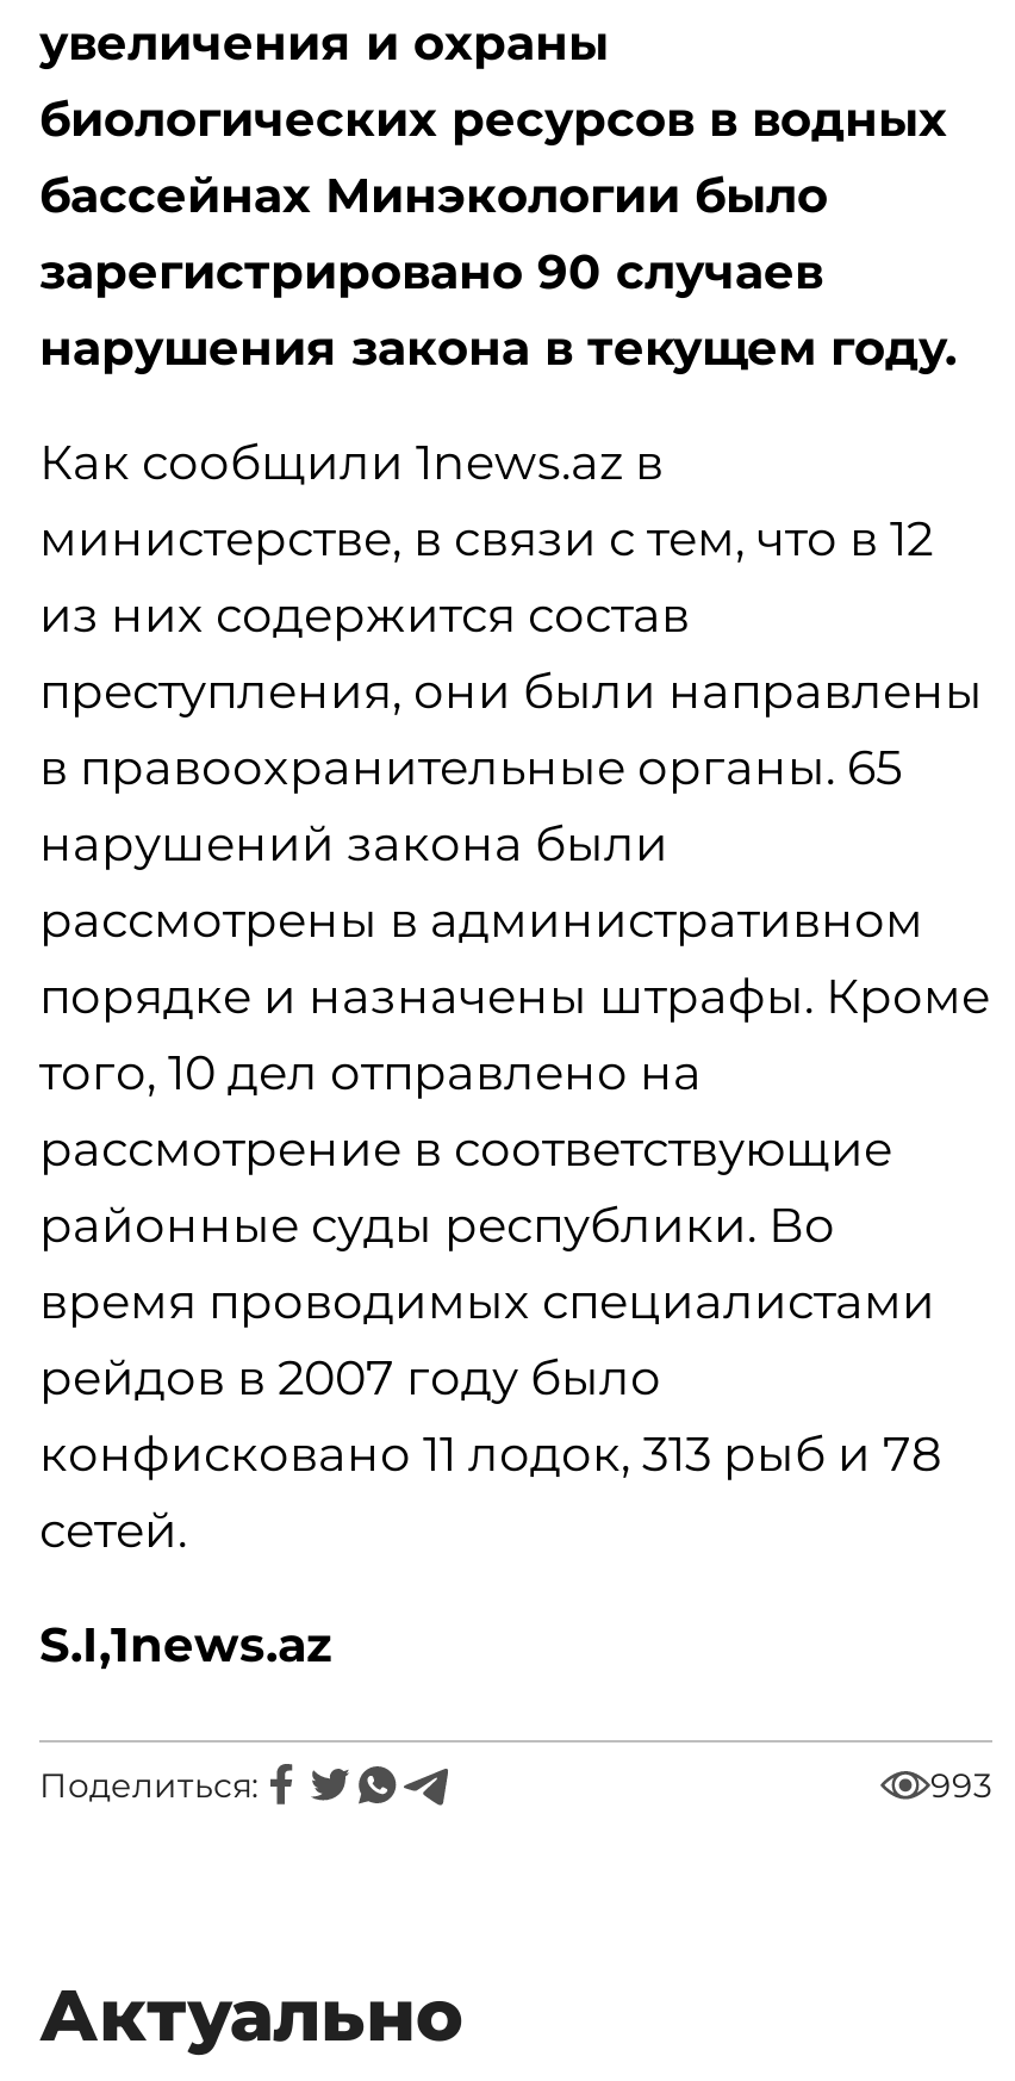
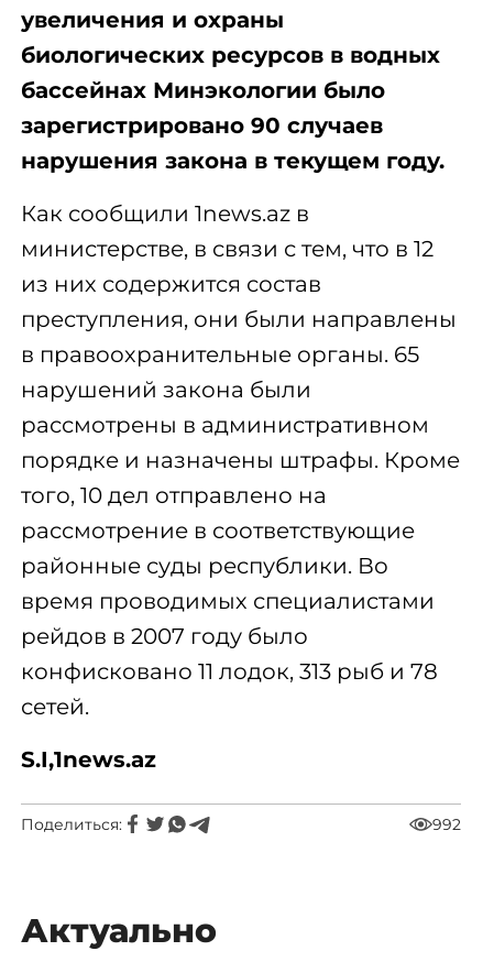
[930,1765,992,1808] 993 -> [432,815,461,835] 992

